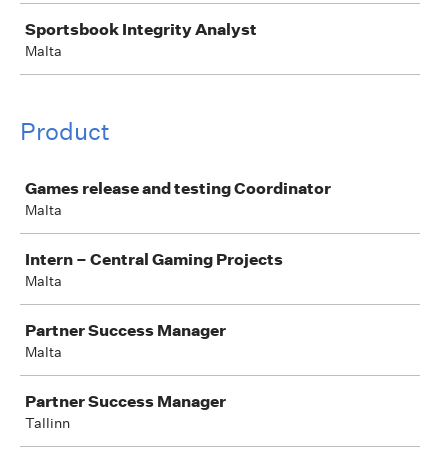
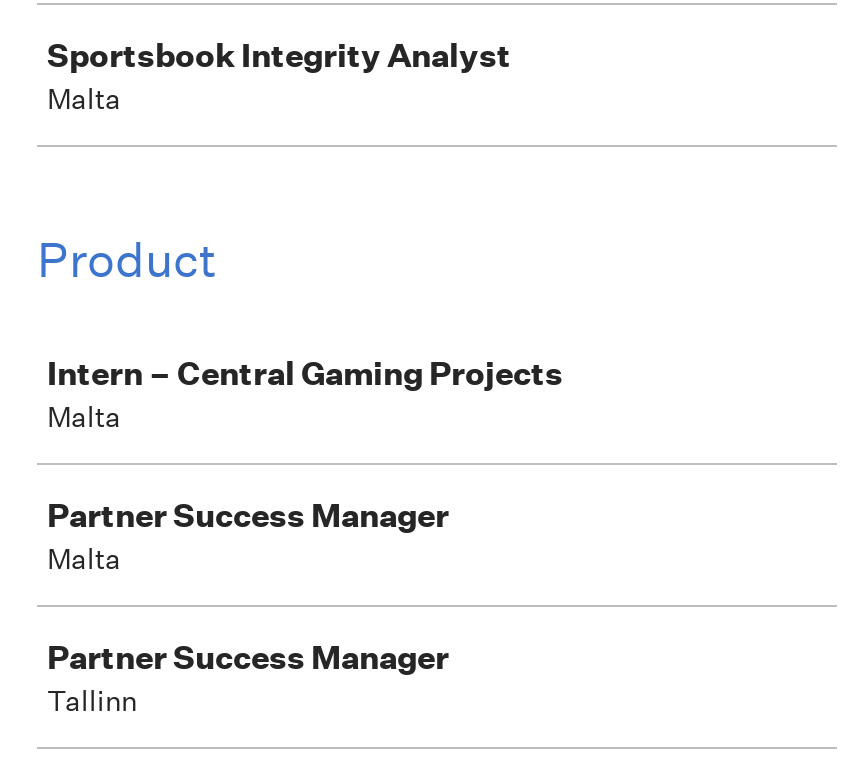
[25,178,331,219] Games release and testing Coordinator | Malta -> none

